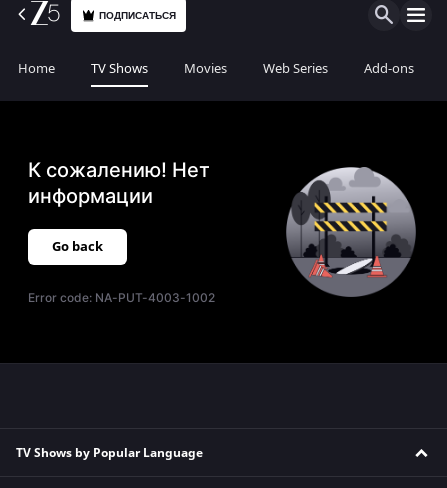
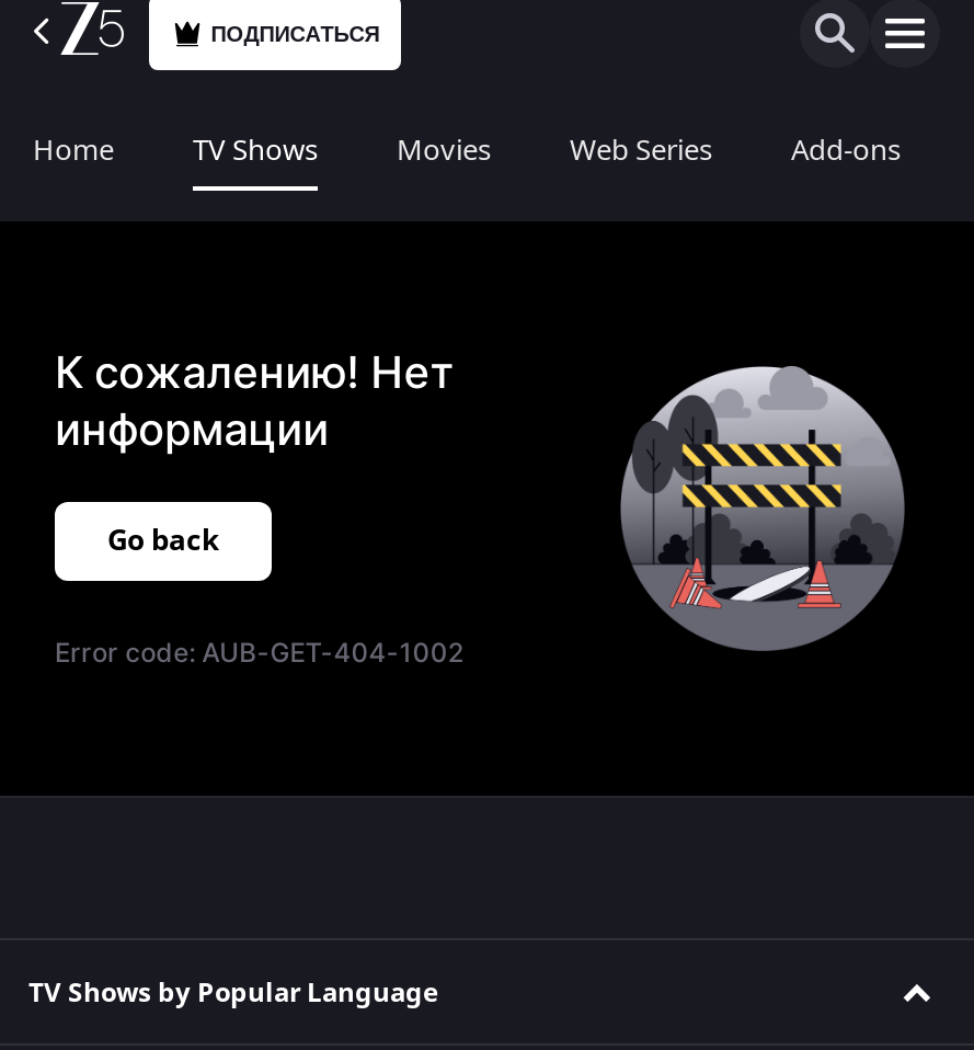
[28,290,215,305] Error code: NA-PUT-4003-1002 -> [55,636,463,669] Error code: AUB-GET-404-1002

